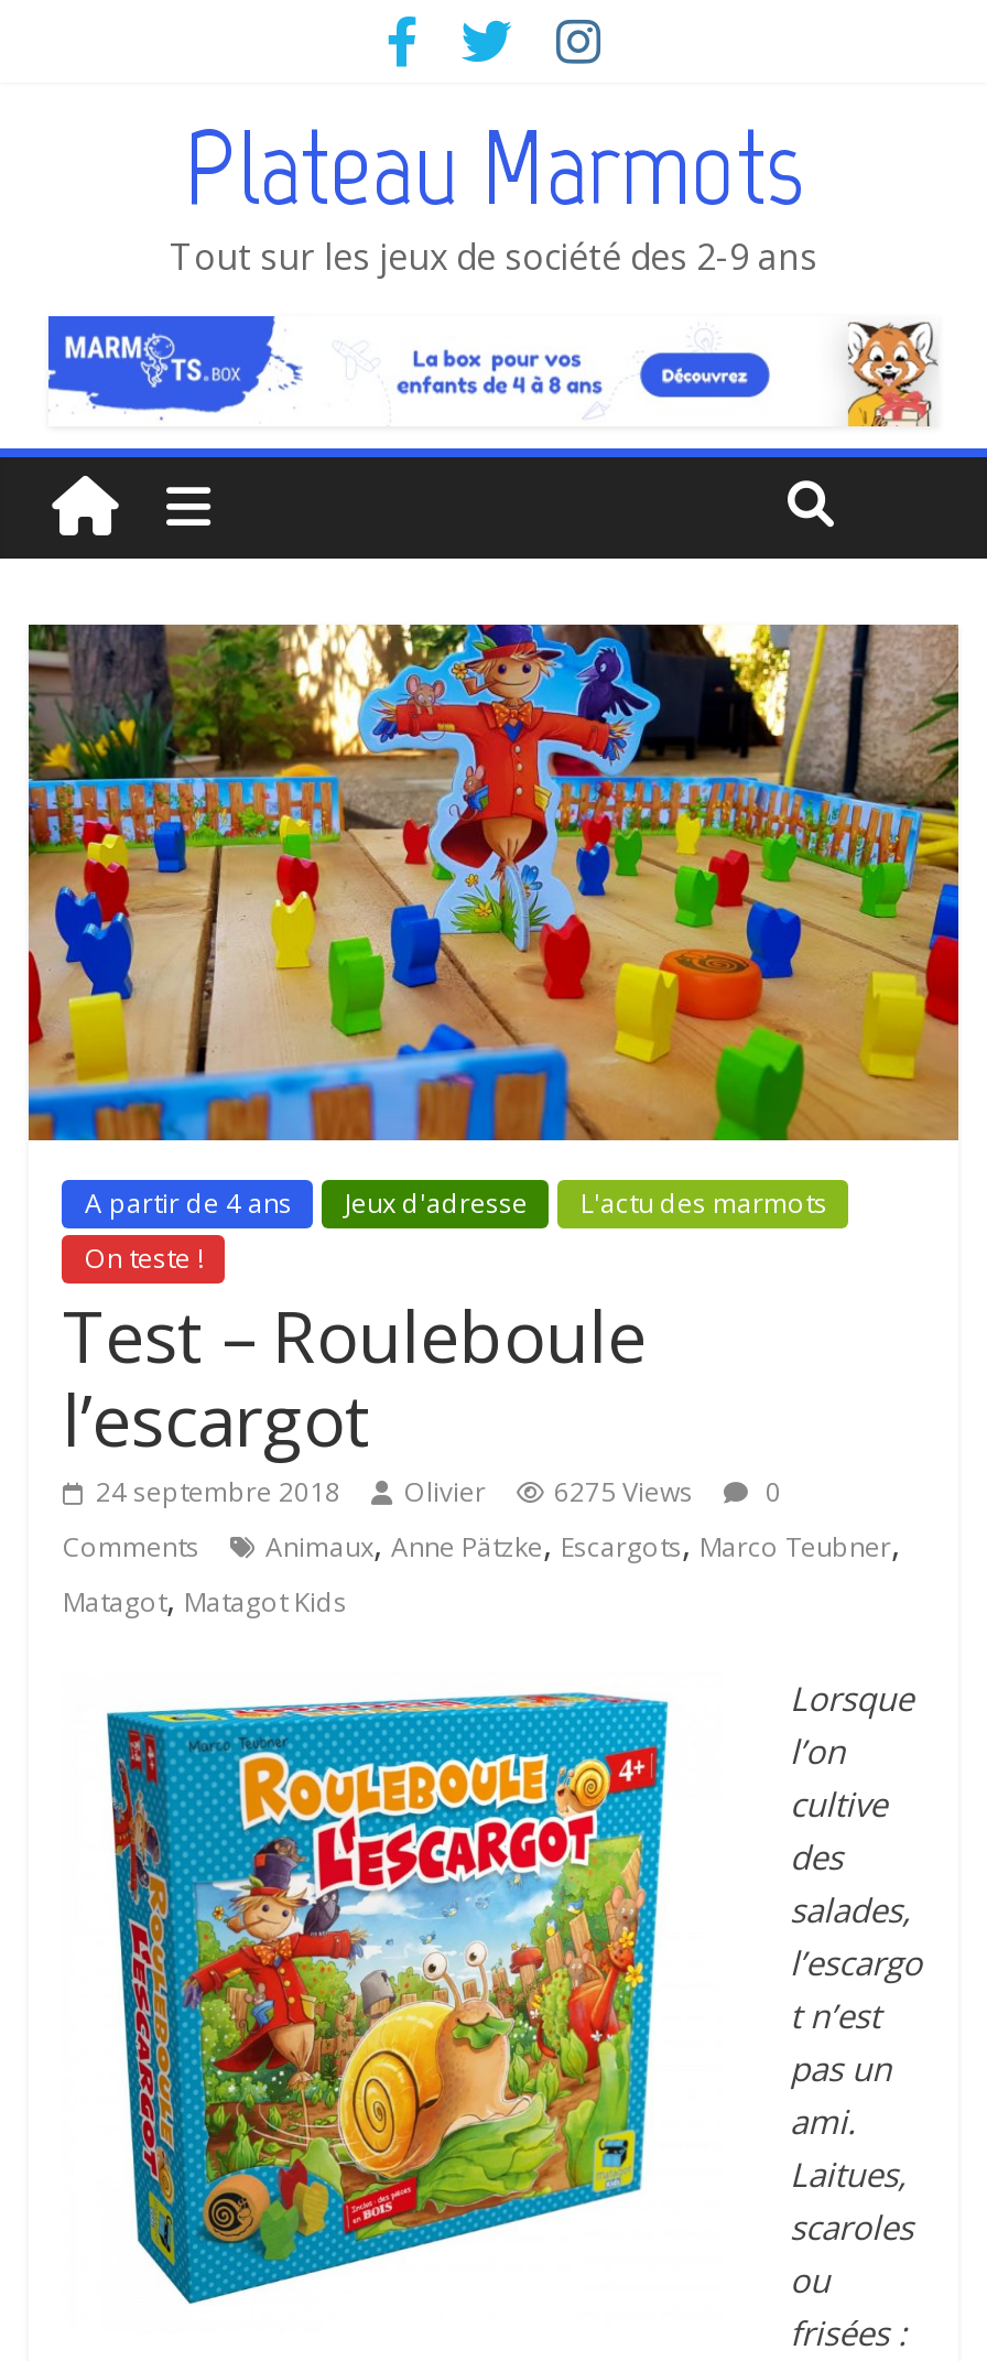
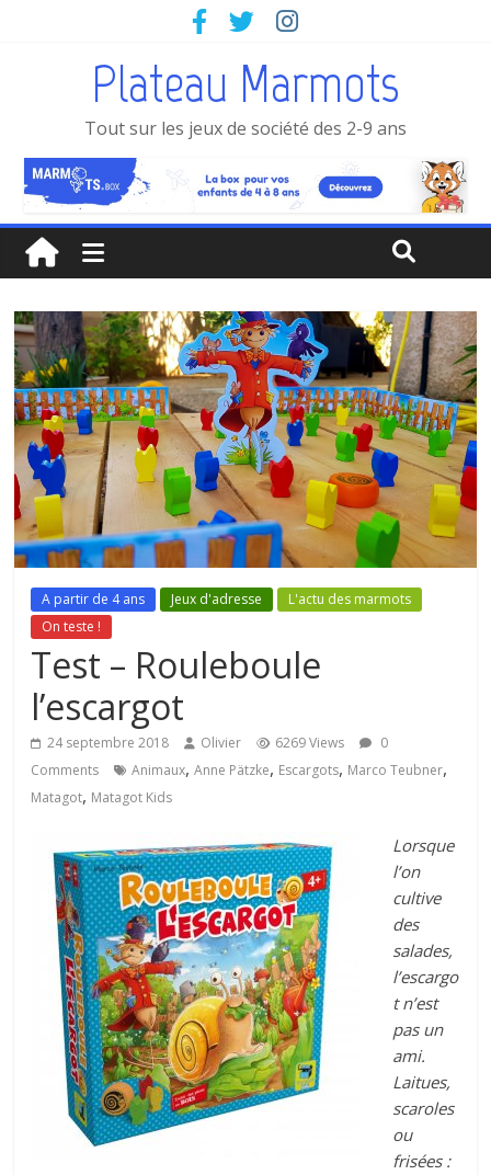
[96,1473,781,1511] 24 septembre 2018 Olivier 6275 Views 0 -> [48,733,388,752] 24 septembre 2018 Olivier 6269 Views 0

